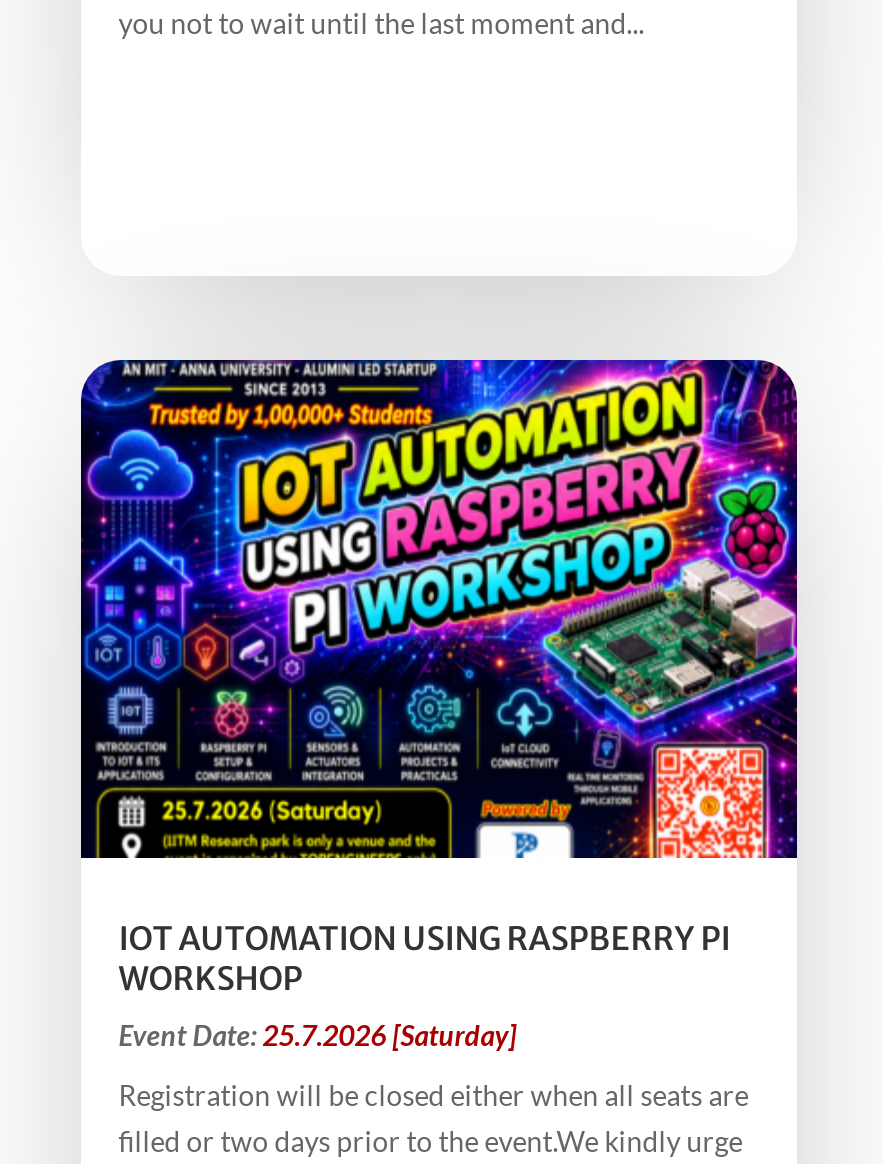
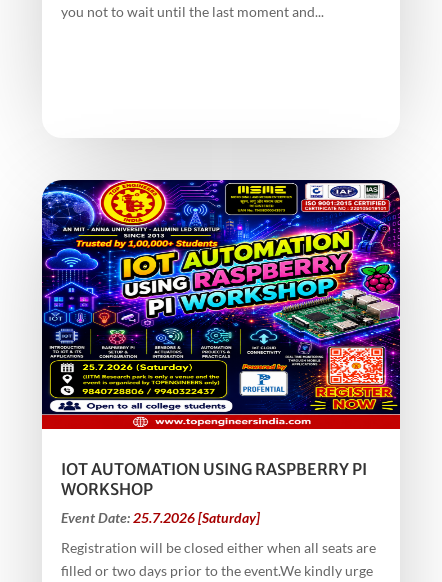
[79,358,799,860] [image] -> [41,179,401,430] [image]

